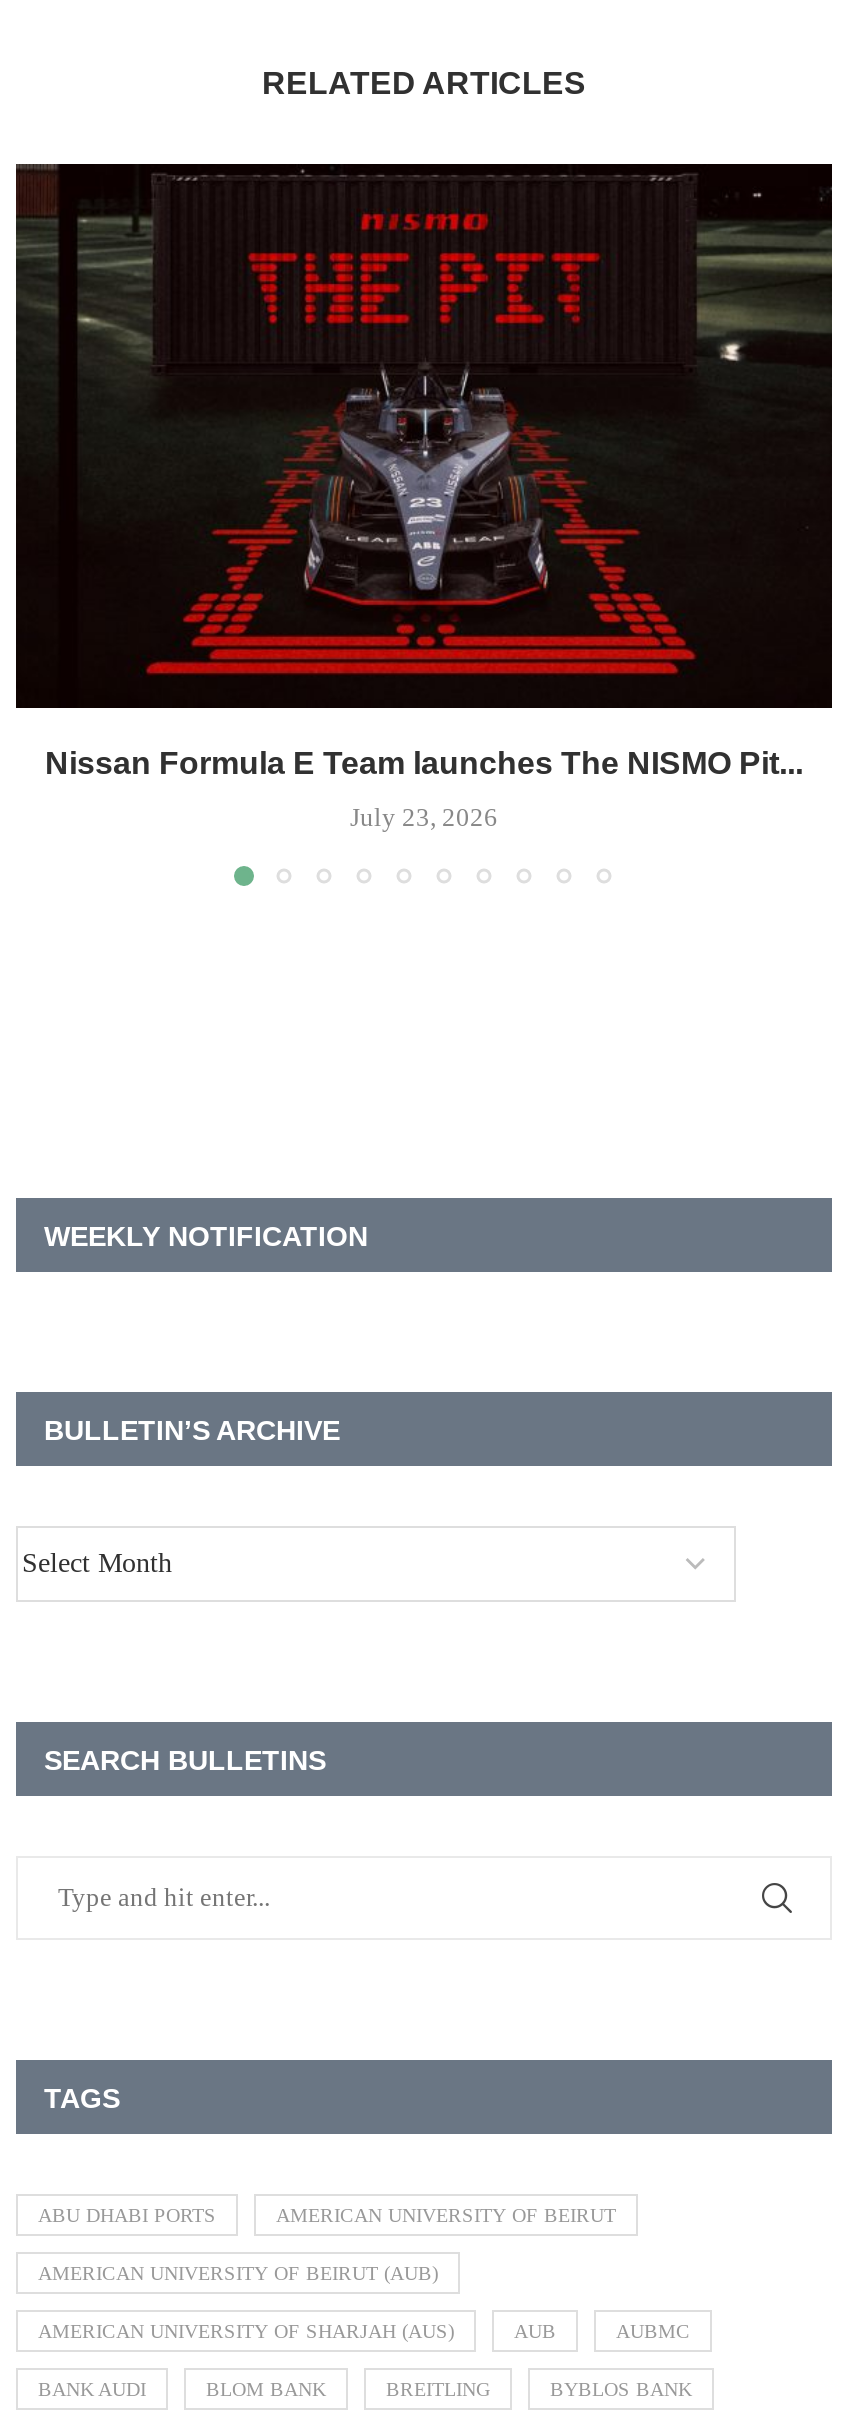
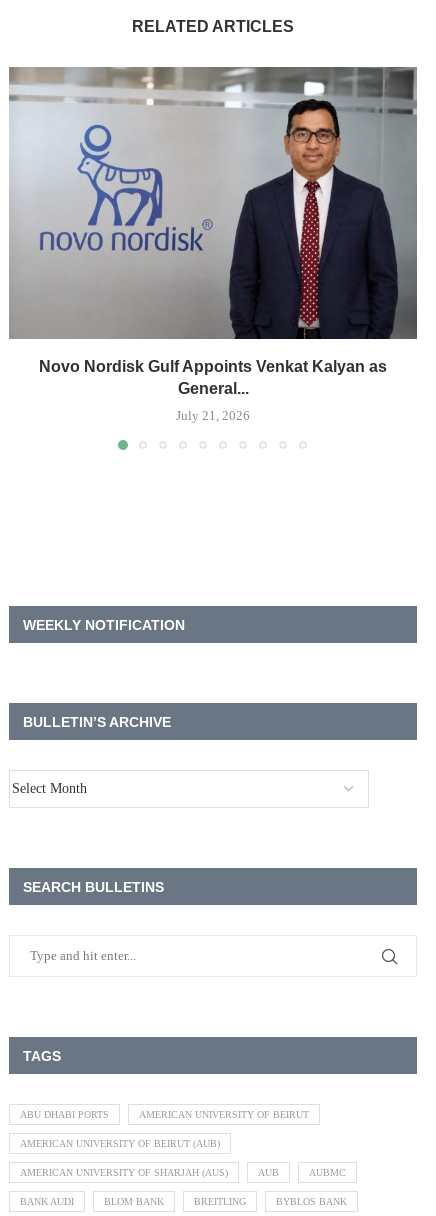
[14,162,832,780] [image] | Nissan Formula E Team launches The NISMO Pit... -> [9,66,418,397] [image] | Novo Nordisk Gulf Appoints Venkat Kalyan as | General...
[350,802,498,832] July 23, 2026 -> [176,408,250,423] July 21, 2026

